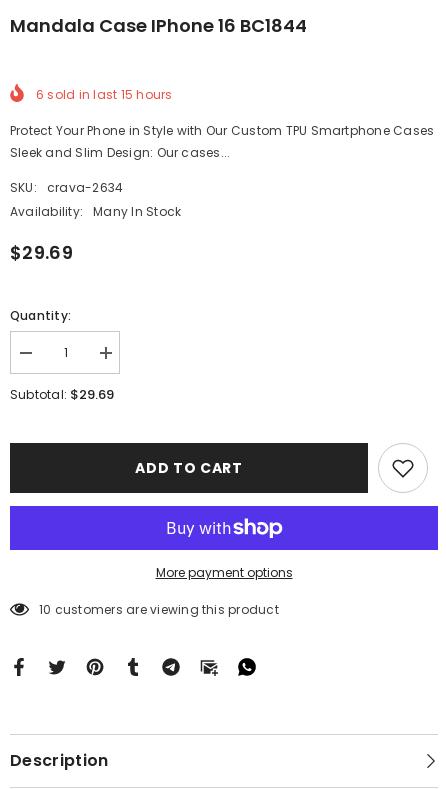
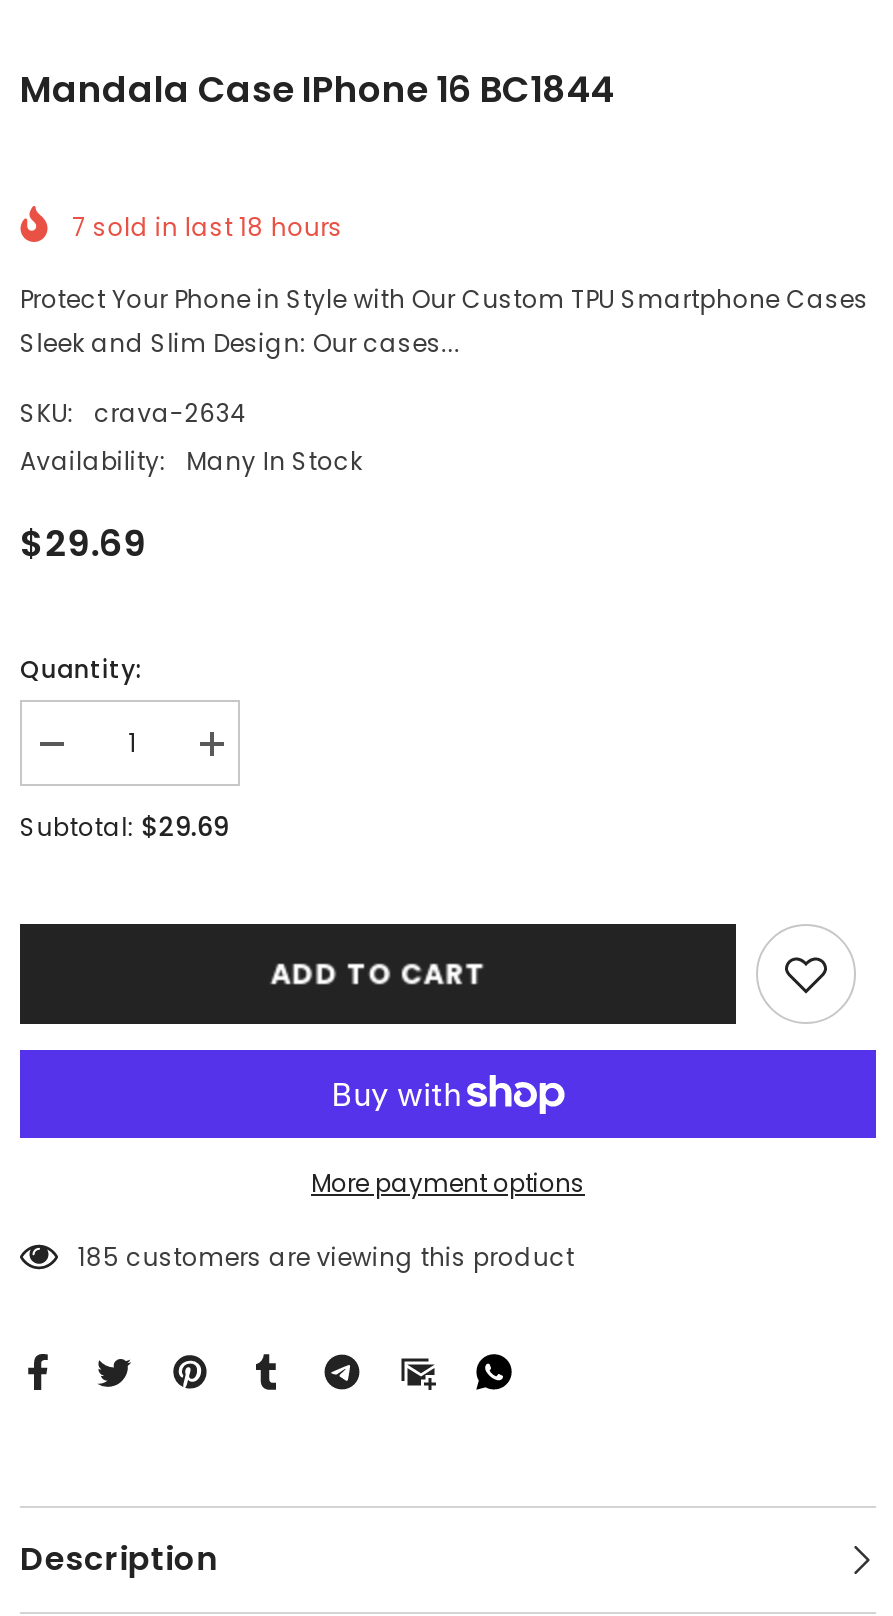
[36,86,173,103] 6 sold in last 15 hours -> [72,210,343,244] 7 sold in last 18 hours
[39,601,279,618] 10 customers are viewing this product -> [78,1240,574,1274] 185 customers are viewing this product

